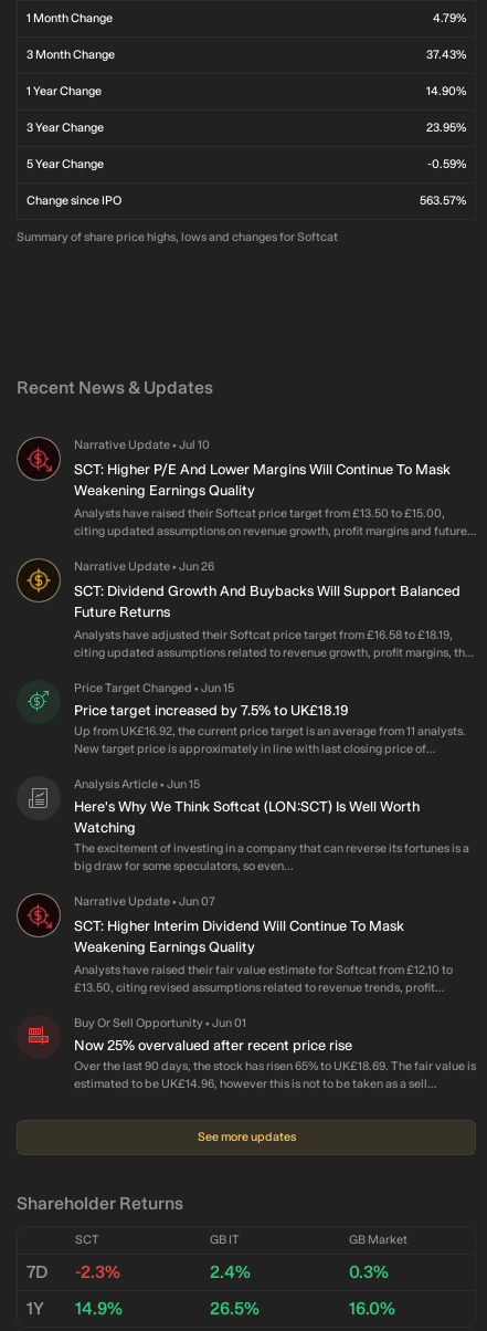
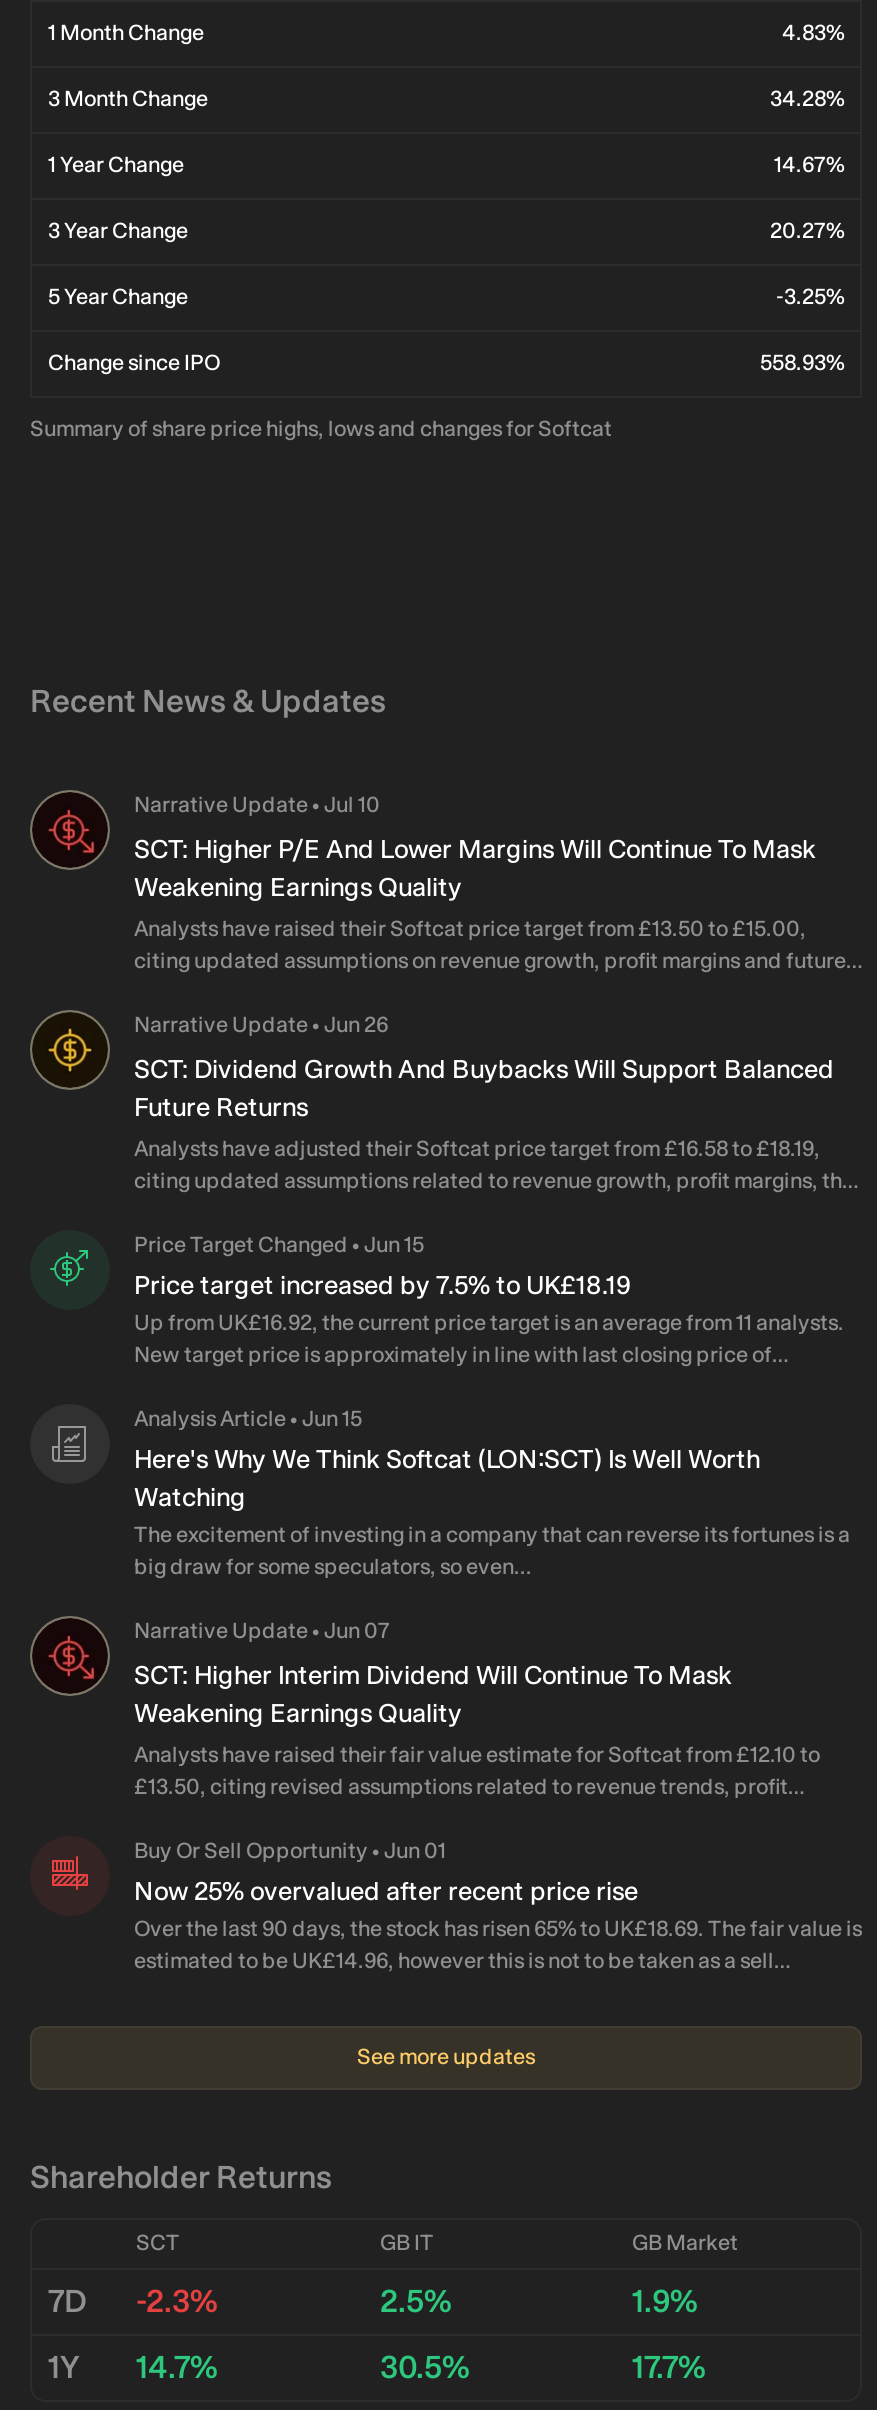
[433,11,466,26] 4.79% -> [782,20,844,46] 4.83%
[426,48,466,62] 37.43% -> [770,86,844,112] 34.28%
[426,84,466,99] 14.90% -> [774,152,844,178] 14.67%
[426,121,466,135] 23.95% -> [770,218,844,244] 20.27%
[427,157,466,172] -0.59% -> [776,284,844,310] -3.25%
[420,194,466,208] 563.57% -> [760,350,844,376] 558.93%
[210,1262,251,1283] 2.4% -> [380,2282,452,2320] 2.5%
[349,1262,389,1283] 0.3% -> [632,2282,698,2320] 1.9%
[27,1298,123,1319] 1Y 14.9% -> [48,2348,218,2386] 1Y 14.7%
[210,1298,260,1319] 26.5% -> [380,2348,470,2386] 30.5%
[349,1298,395,1319] 16.0% -> [632,2348,706,2386] 17.7%

